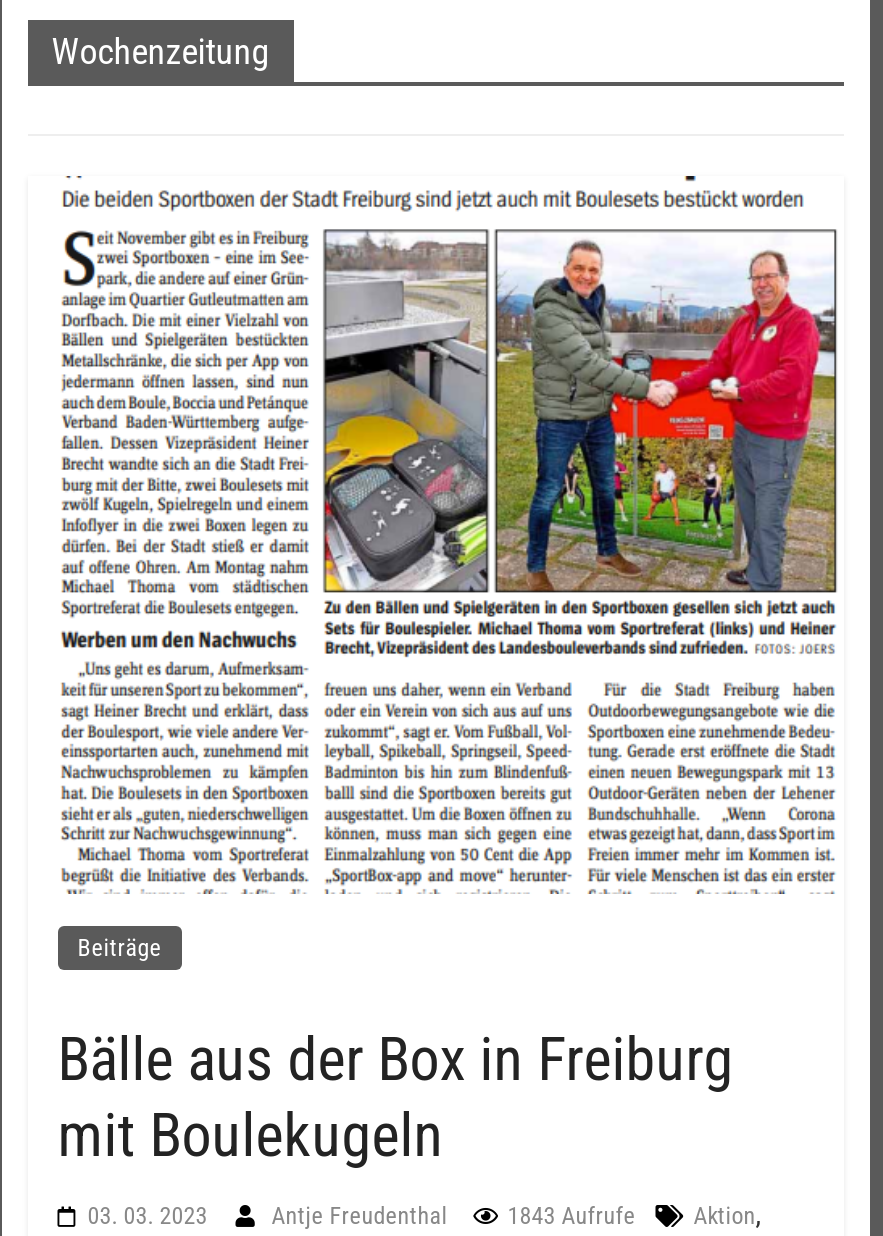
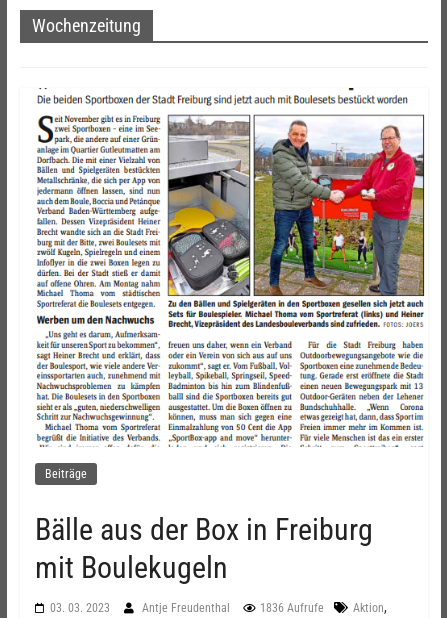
[272,1202,636,1230] Antje Freudenthal 1843 Aufrufe -> [142,601,324,615] Antje Freudenthal 1836 Aufrufe

